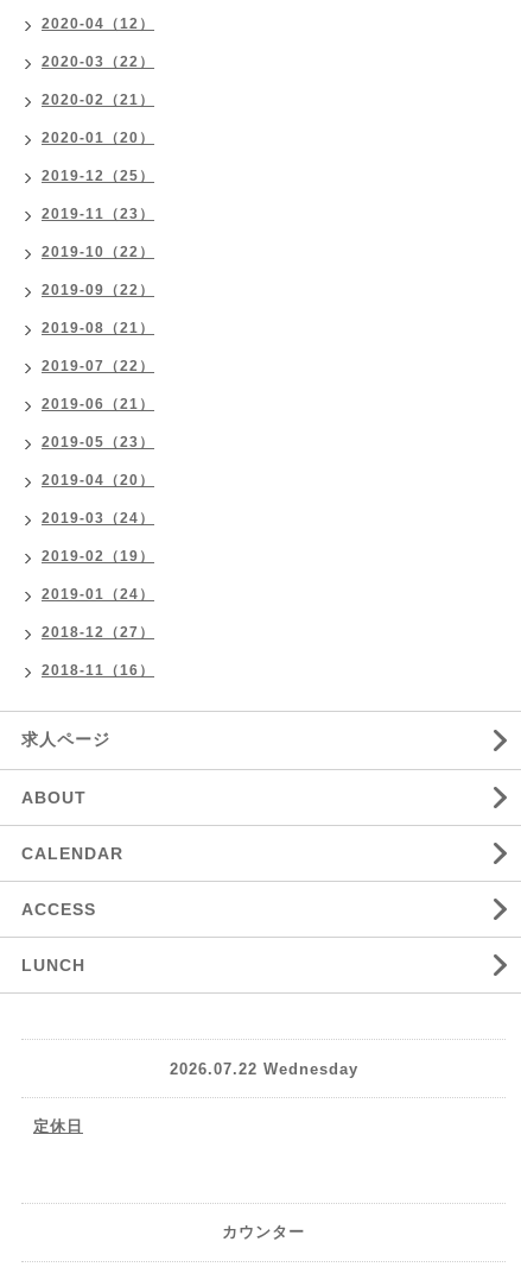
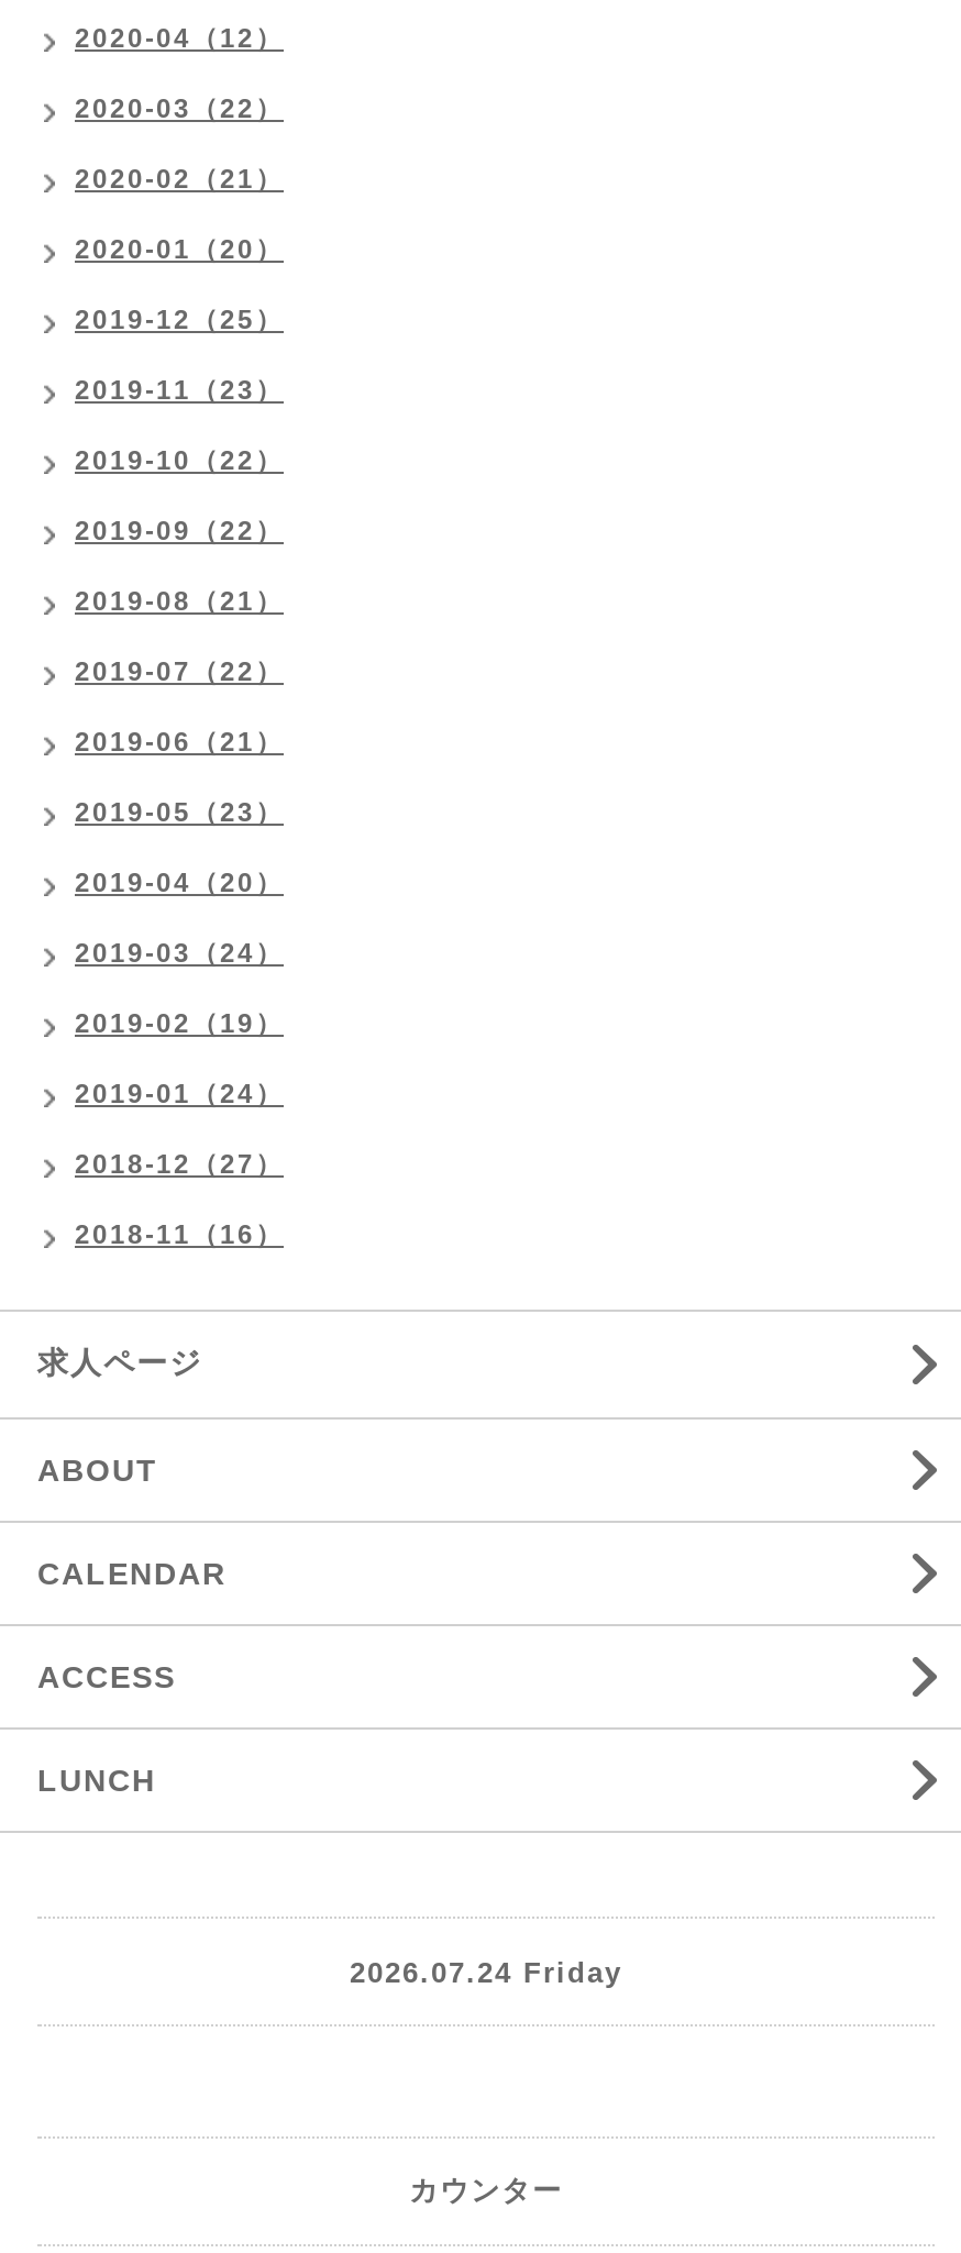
[33,1060,358,1135] 2026.07.22 Wednesday | 定休日 -> [350,1955,622,1988] 2026.07.24 Friday

